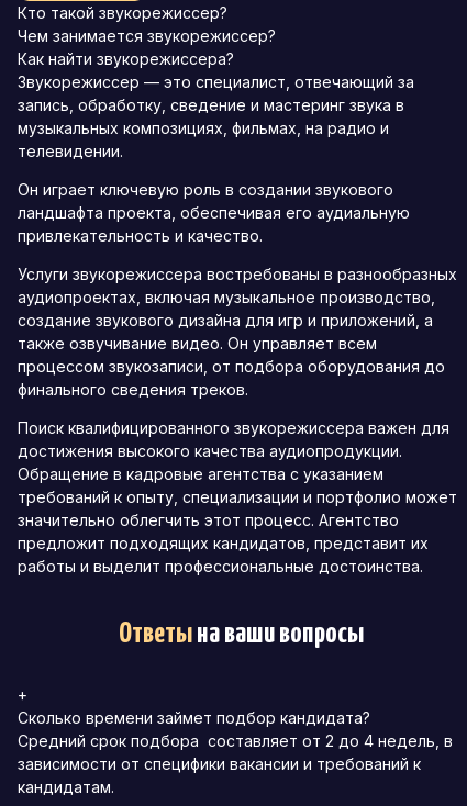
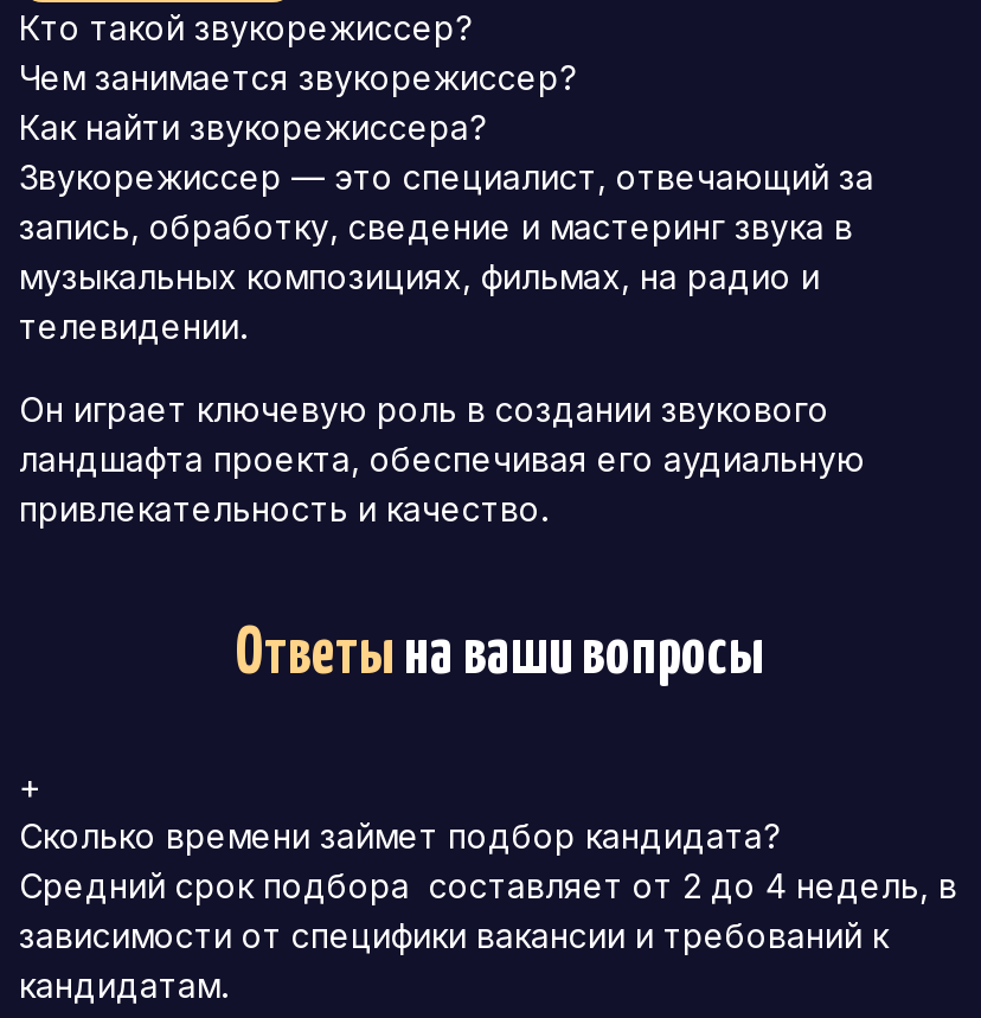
[18,265,457,575] Услуги звукорежиссера востребованы в разнообразных | аудиопроектах, включая музыкальное производство, | создание звукового дизайна для игр и приложений, а | также озвучивание видео. Он управляет всем | процессом звукозаписи, от подбора оборудования до | финального сведения треков. | Поиск квалифицированного звукорежиссера важен для | достижения высокого качества аудиопродукции. | Обращение в кадровые агентства с указанием | требований к опыту, специализации и портфолио может | значительно облегчить этот процесс. Агентство | предложит подходящих кандидатов, представит их | работы и выделит профессиональные достоинства. -> none

